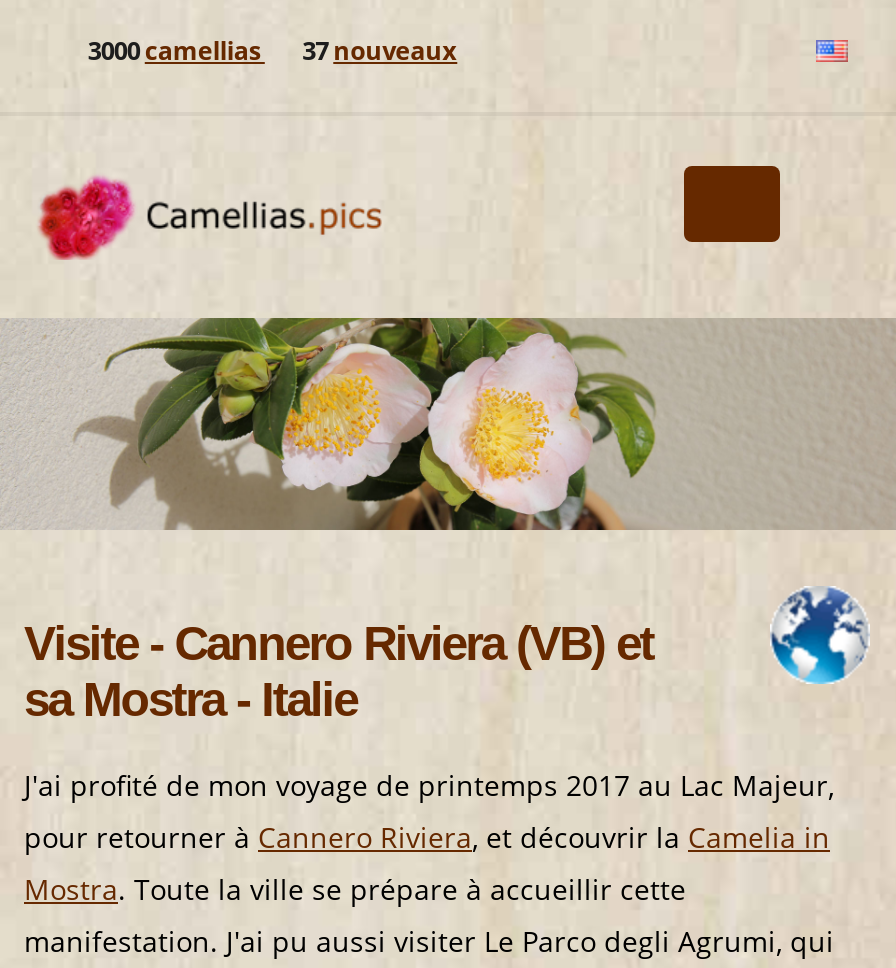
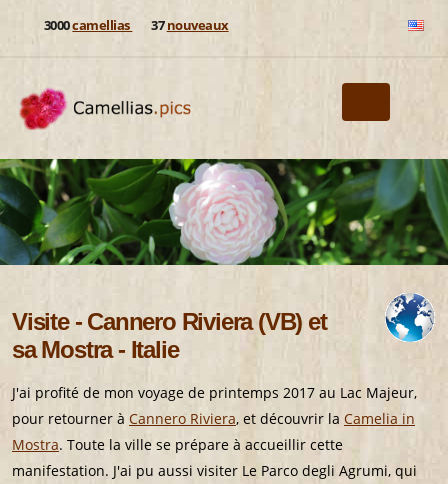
[6,316,890,532] [image] -> [3,158,445,266] [image]

